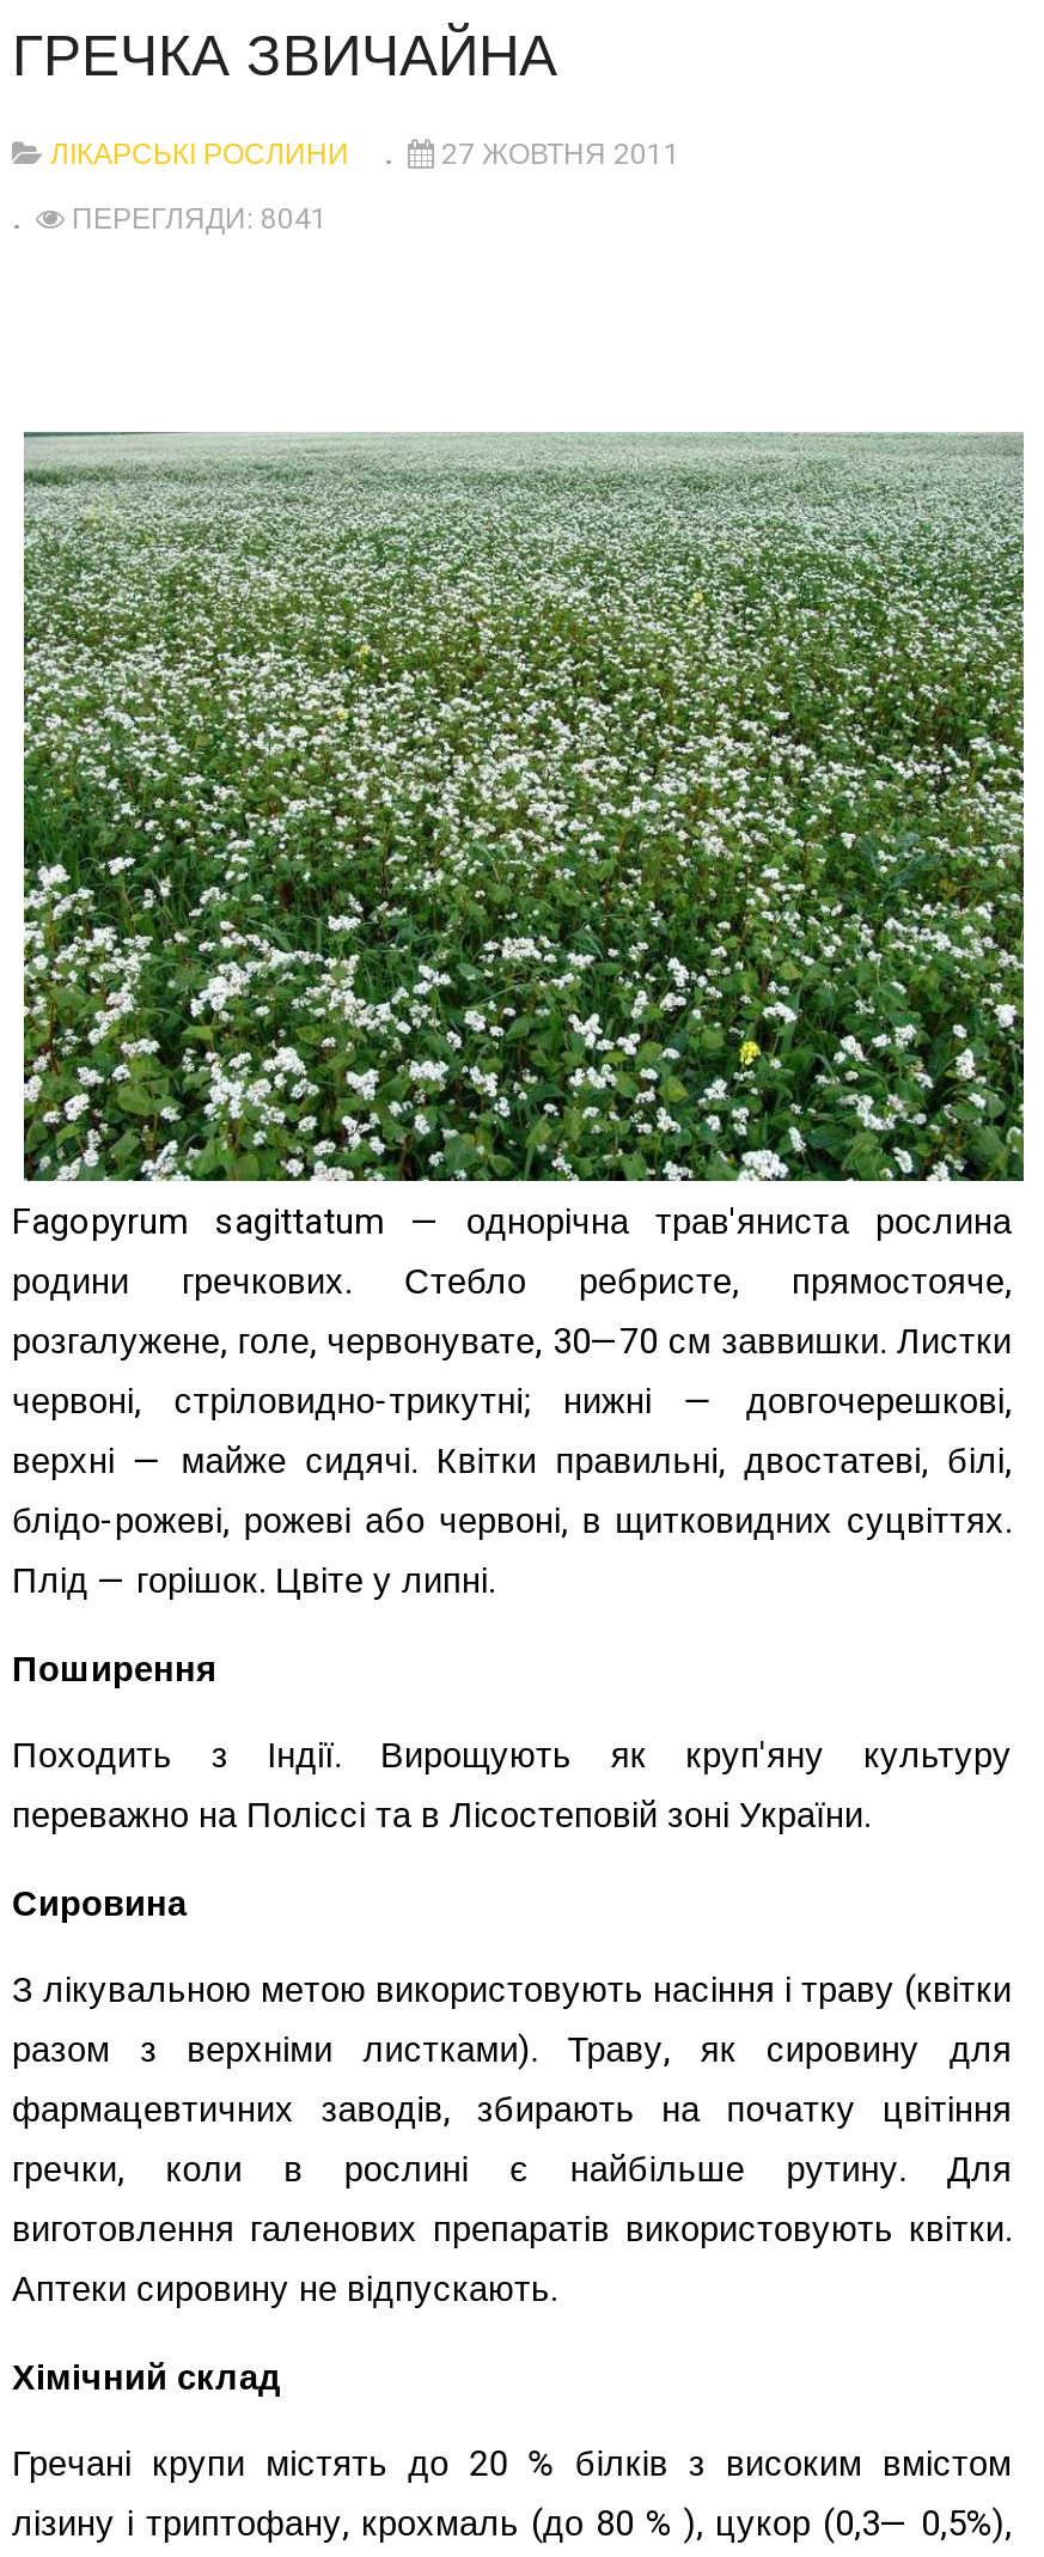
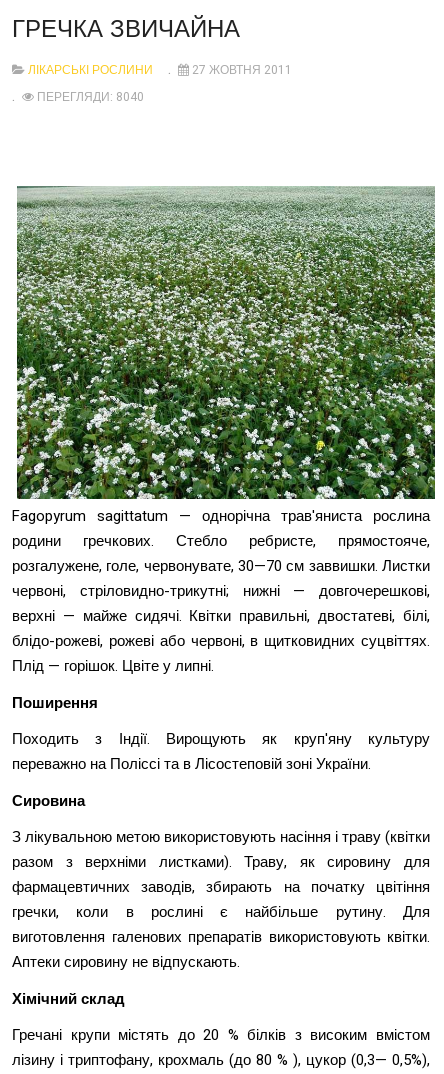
[72,196,328,239] ПЕРЕГЛЯДИ: 8041 -> [37,87,144,105] ПЕРЕГЛЯДИ: 8040

